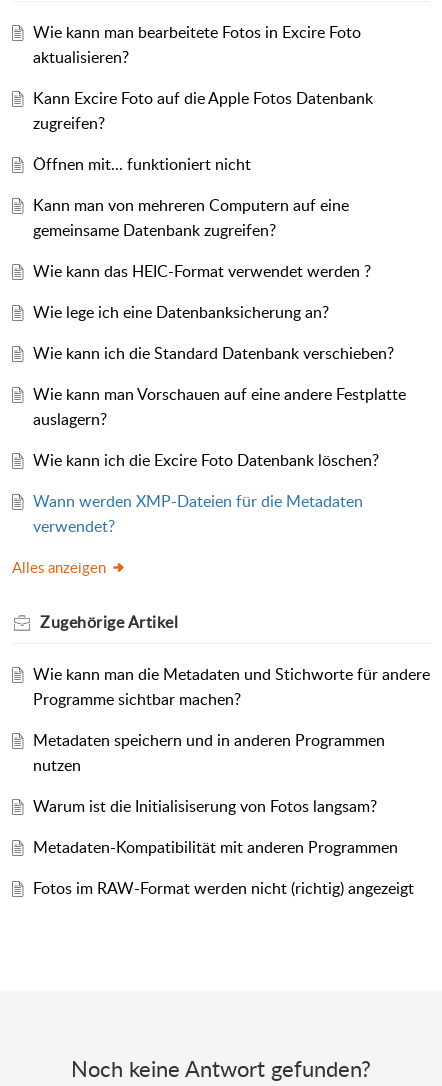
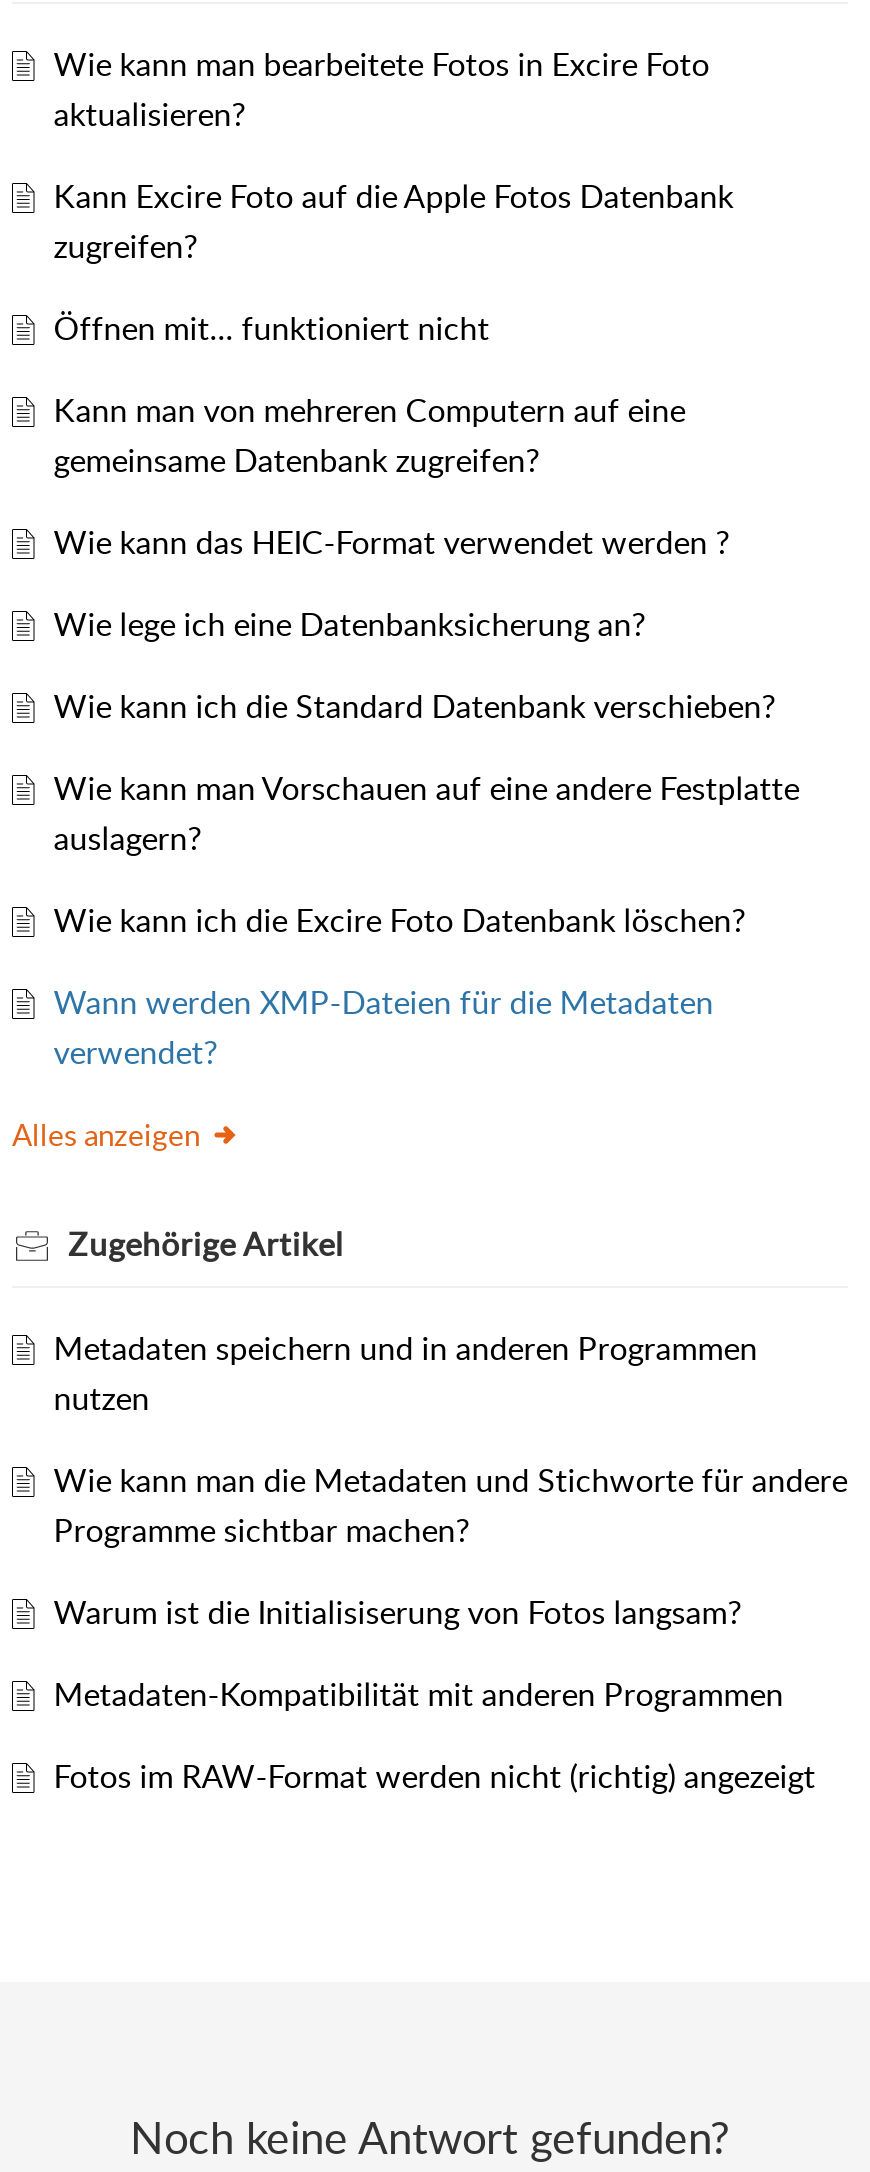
moved [33,663,430,710] -> [54,1459,848,1553]: Wie kann man die Metadaten und Stichworte für andere | Programme sichtbar machen?
moved [33,729,385,776] -> [54,1327,758,1421]: Metadaten speichern und in anderen Programmen | nutzen

